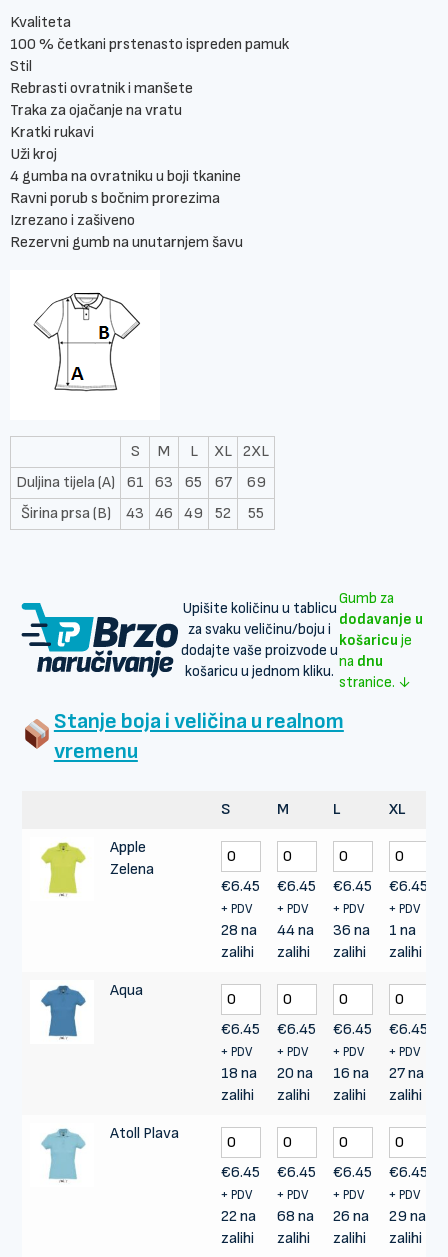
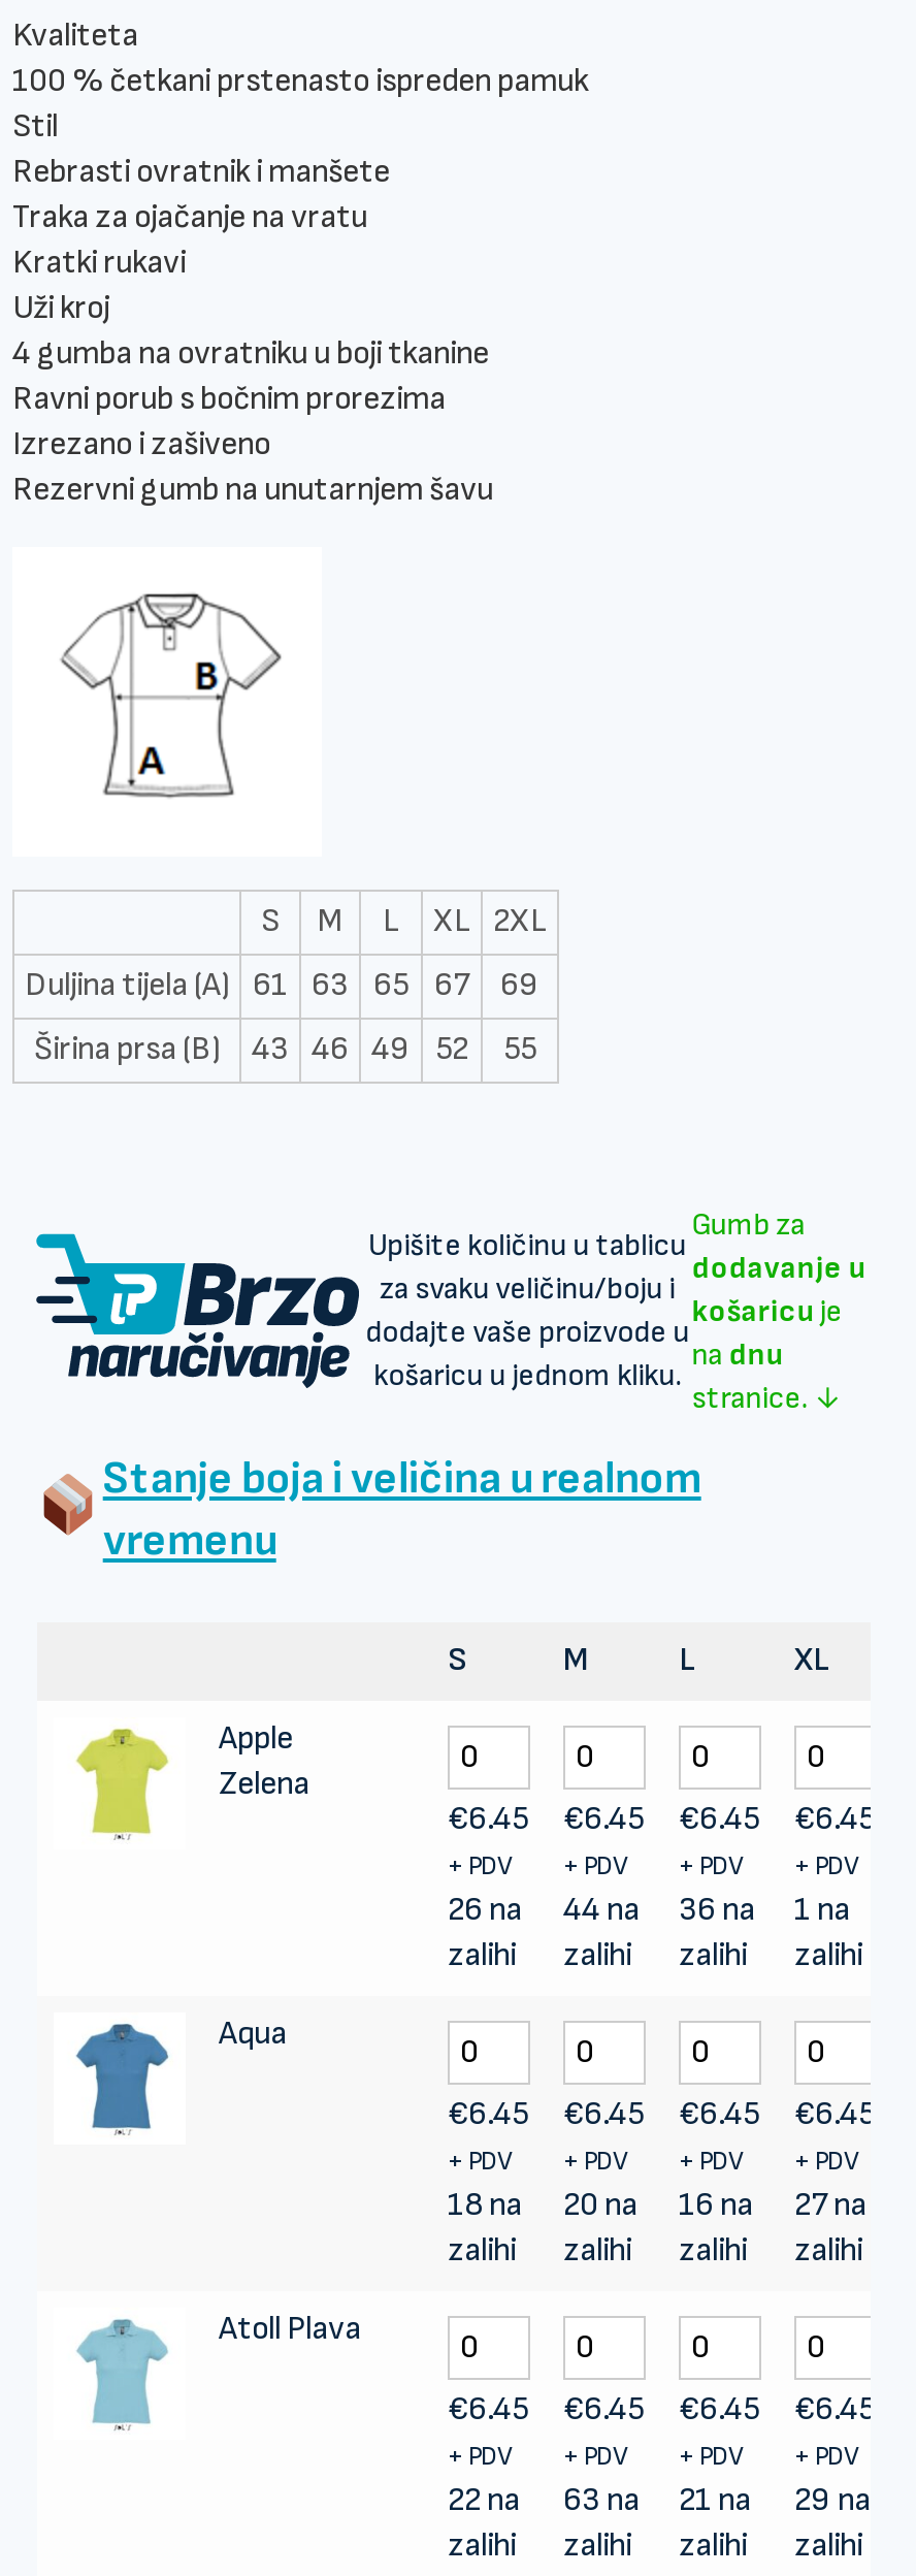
[221,920,257,939] 28 na -> [448,1890,522,1929] 26 na
[277,1206,314,1225] 68 na -> [563,2480,640,2519] 63 na
[333,1206,369,1225] 26 na -> [679,2480,751,2519] 21 na

